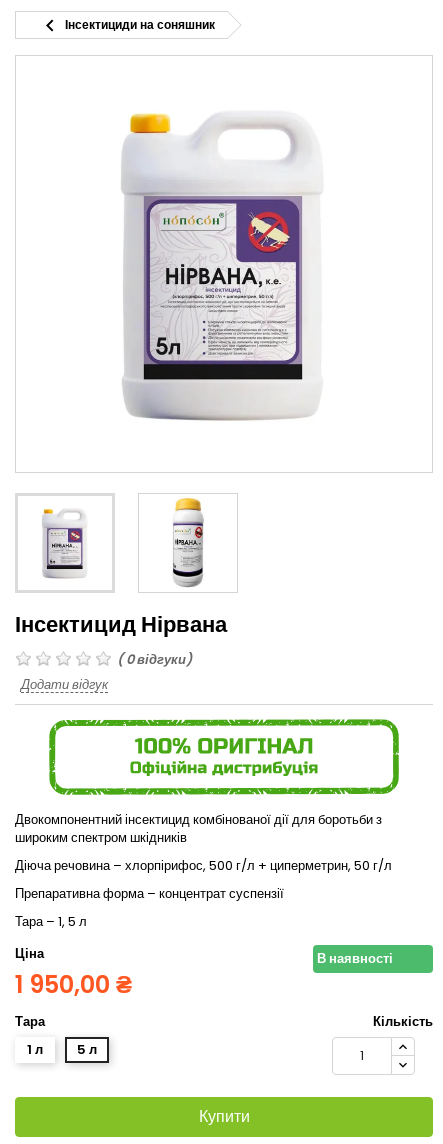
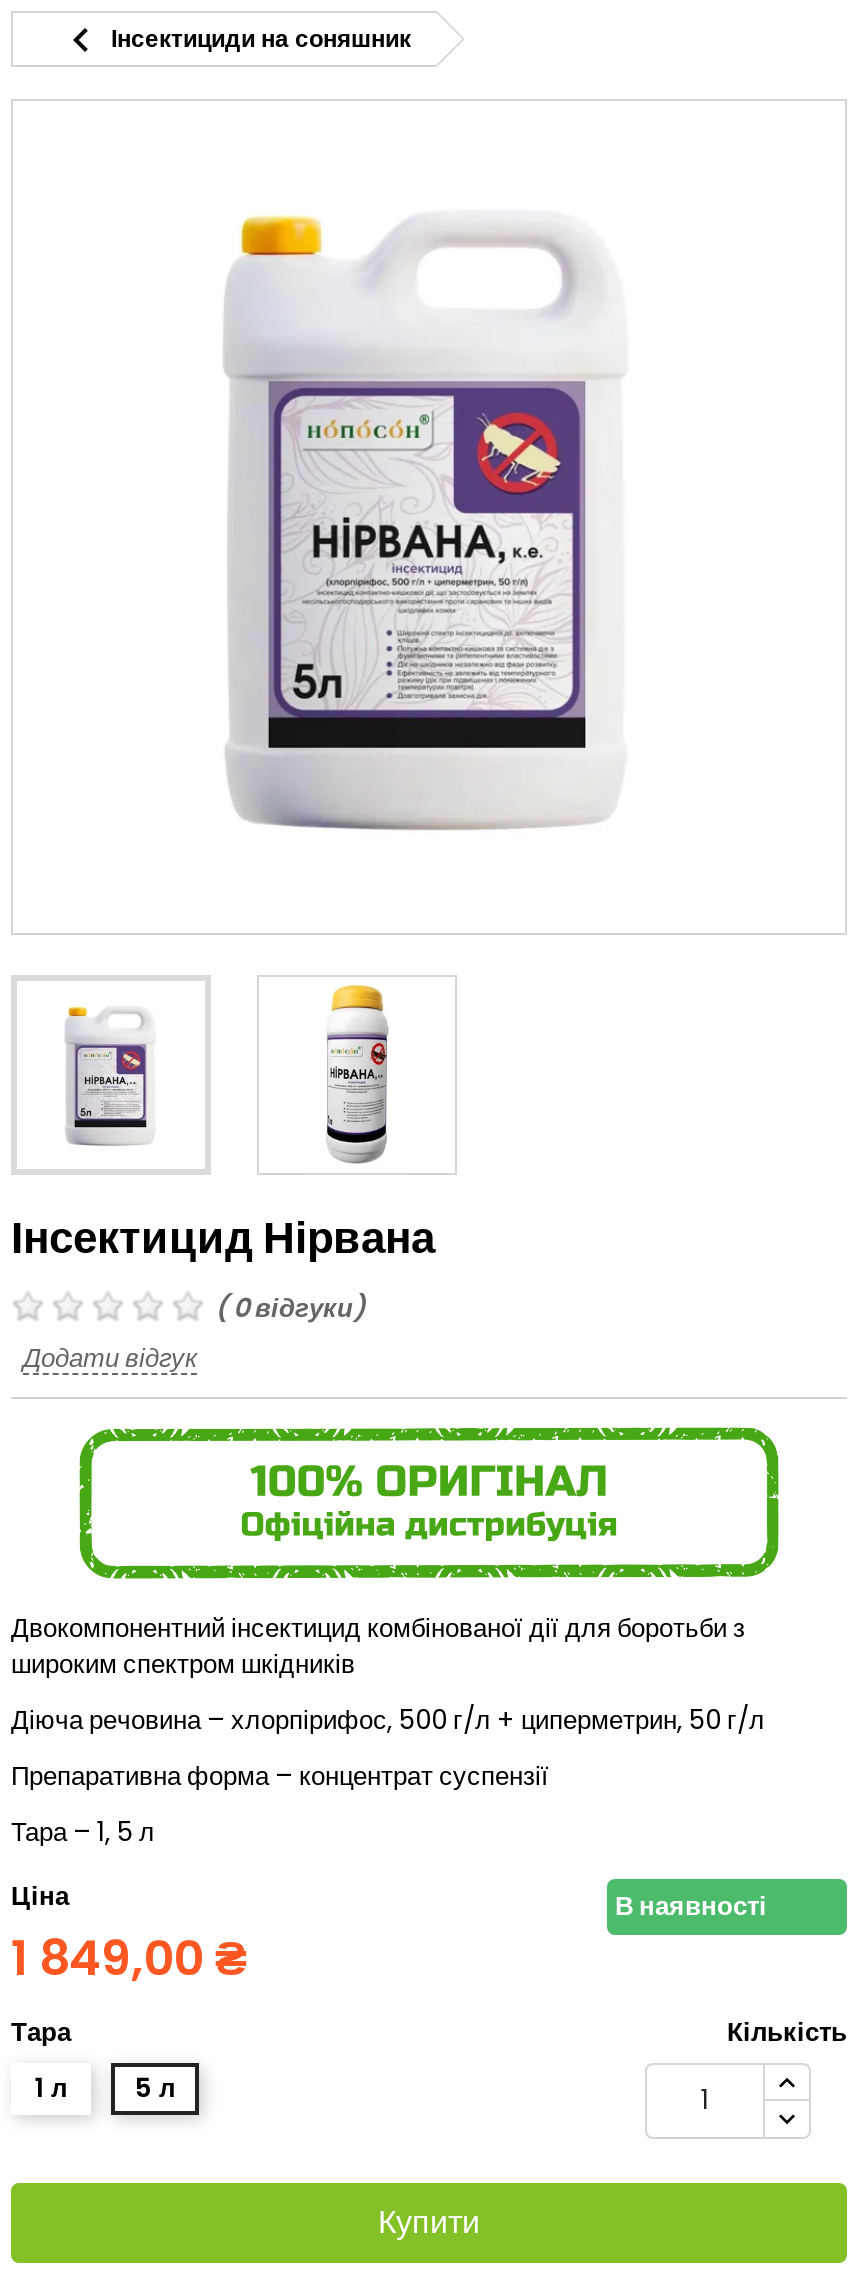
[15,968,132,1001] 1 950,00 ₴ -> [11,1924,247,1990] 1 849,00 ₴

